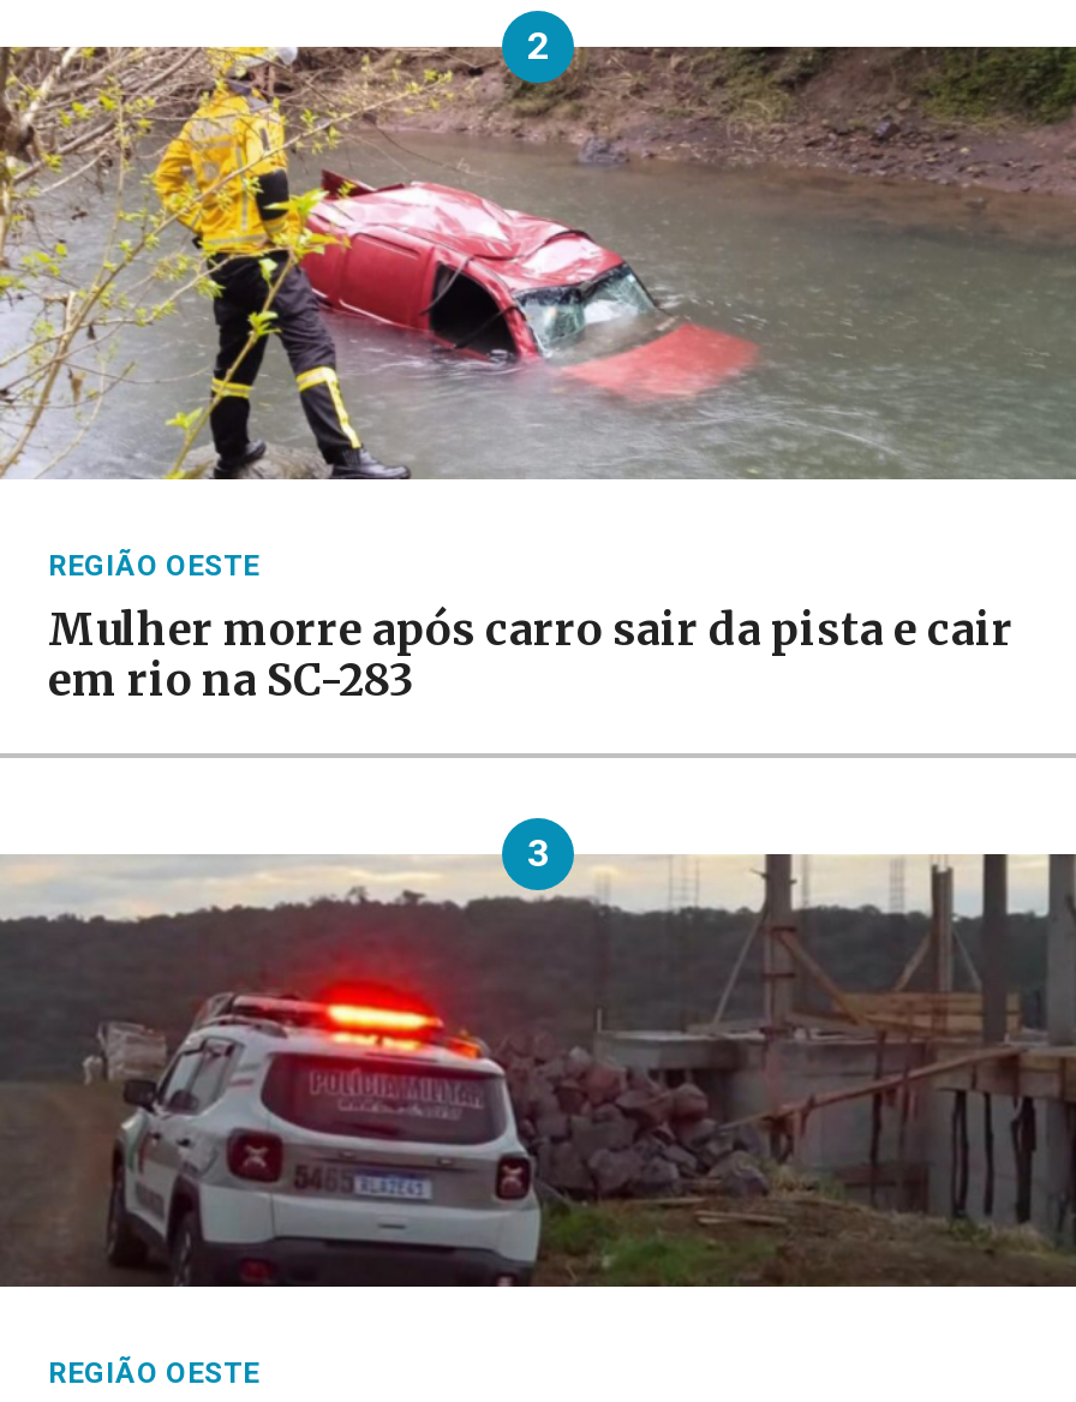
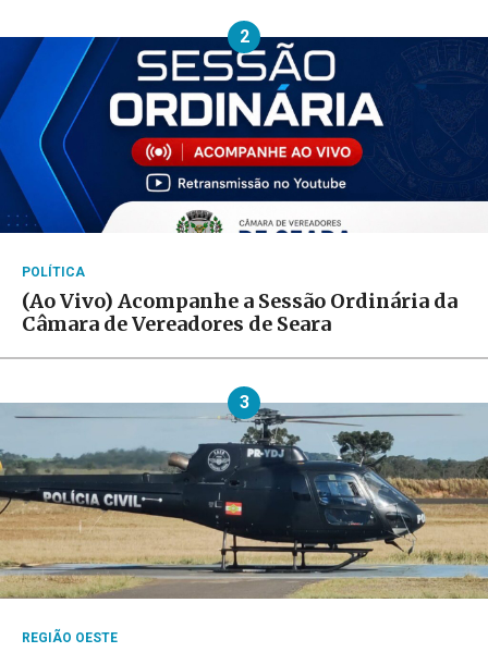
[7,44,1069,709] [image] | REGIÃO OESTE | Mulher morre após carro sair da pista e cair | em rio na SC-283 -> [3,36,485,337] [image] | POLÍTICA | (Ao Vivo) Acompanhe a Sessão Ordinária da | Câmara de Vereadores de Seara
[7,854,1069,1289] [image] -> [3,403,485,600] [image]

